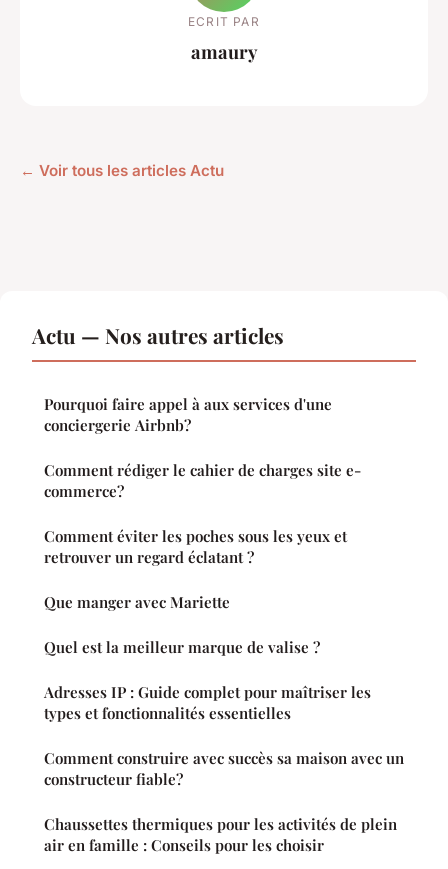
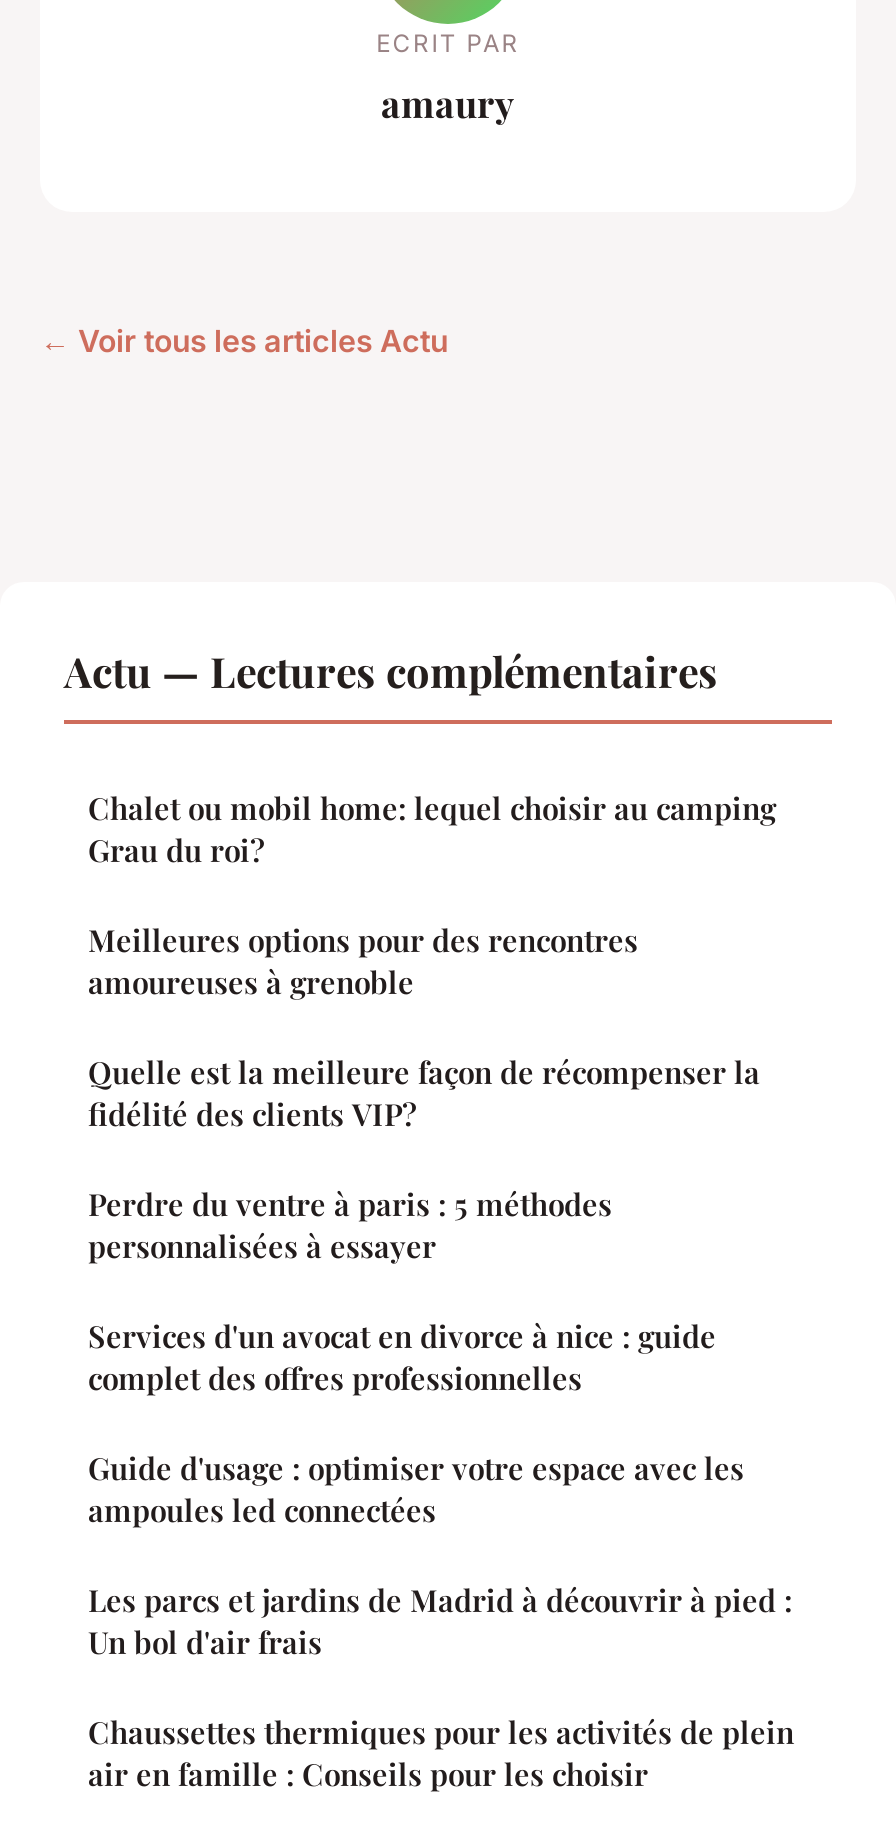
[32,320,284,348] Actu — Nos autres articles -> [64,641,718,697] Actu — Lectures complémentaires
[44,393,332,434] Pourquoi faire appel à aux services d'une | conciergerie Airbnb? -> [88,787,776,869] Chalet ou mobil home: lequel choisir au camping | Grau du roi?
[44,459,361,500] Comment rédiger le cahier de charges site e- | commerce? -> [88,919,638,1001] Meilleures options pour des rencontres | amoureuses à grenoble
[44,525,347,566] Comment éviter les poches sous les yeux et | retrouver un regard éclatant ? -> [88,1051,760,1133] Quelle est la meilleure façon de récompenser la | fidélité des clients VIP?
[44,591,230,611] Que manger avec Mariette -> [88,1183,612,1265] Perdre du ventre à paris : 5 méthodes | personnalisées à essayer
[44,636,320,656] Quel est la meilleur marque de valise ? -> [88,1315,716,1397] Services d'un avocat en divorce à nice : guide | complet des offres professionnelles
[44,681,371,722] Adresses IP : Guide complet pour maîtriser les | types et fonctionnalités essentielles -> [88,1447,744,1529] Guide d'usage : optimiser votre espace avec les | ampoules led connectées
[44,747,404,788] Comment construire avec succès sa maison avec un | constructeur fiable? -> [88,1579,792,1661] Les parcs et jardins de Madrid à découvrir à pied : | Un bol d'air frais

